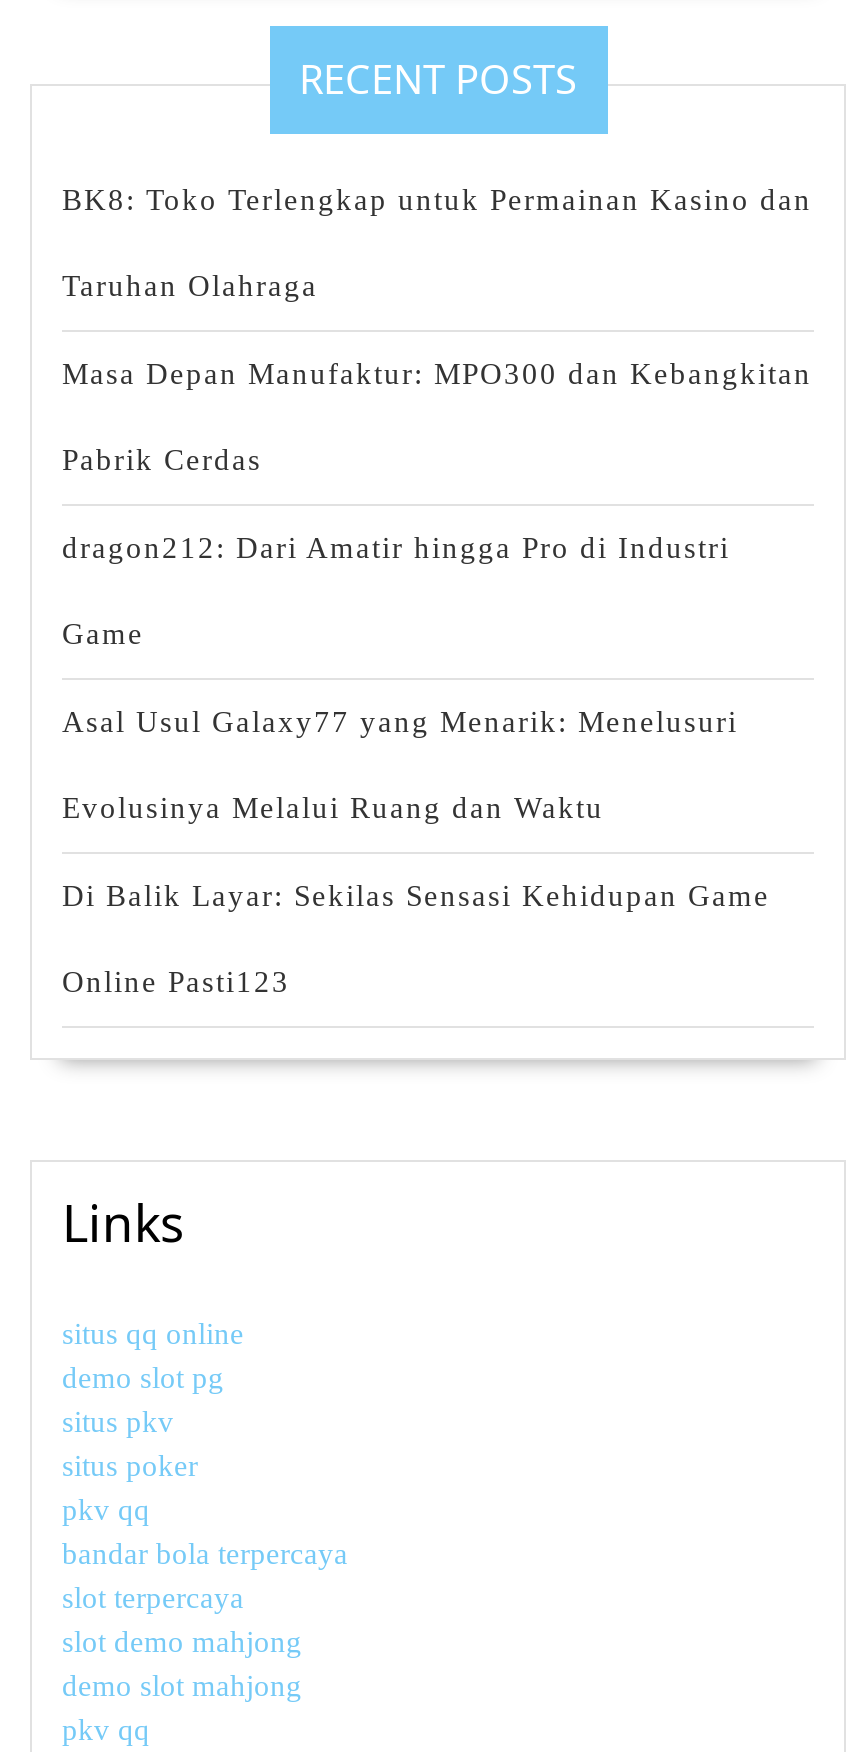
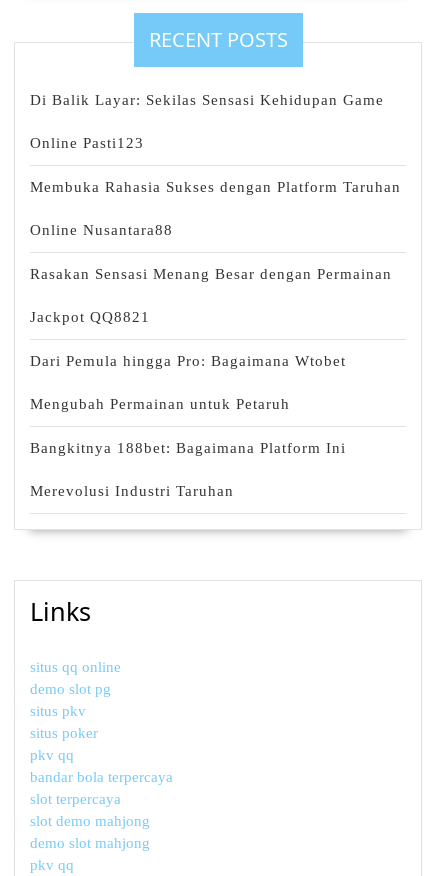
[62,184,812,824] BK8: Toko Terlengkap untuk Permainan Kasino dan | Taruhan Olahraga | Masa Depan Manufaktur: MPO300 dan Kebangkitan | Pabrik Cerdas | dragon212: Dari Amatir hingga Pro di Industri | Game | Asal Usul Galaxy77 yang Menarik: Menelusuri | Evolusinya Melalui Ruang dan Waktu -> none
moved [62,880,770,998] -> [30,92,384,151]: Di Balik Layar: Sekilas Sensasi Kehidupan Game | Online Pasti123
none -> [30,179,401,499] Membuka Rahasia Sukses dengan Platform Taruhan | Online Nusantara88 | Rasakan Sensasi Menang Besar dengan Permainan | Jackpot QQ8821 | Dari Pemula hingga Pro: Bagaimana Wtobet | Mengubah Permainan untuk Petaruh | Bangkitnya 188bet: Bagaimana Platform Ini | Merevolusi Industri Taruhan

